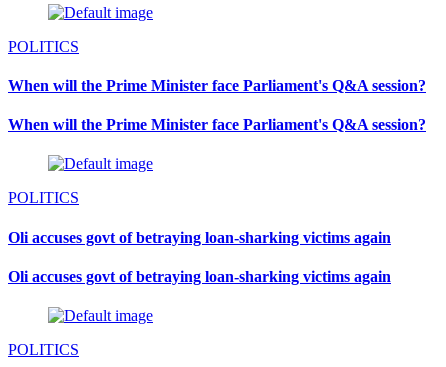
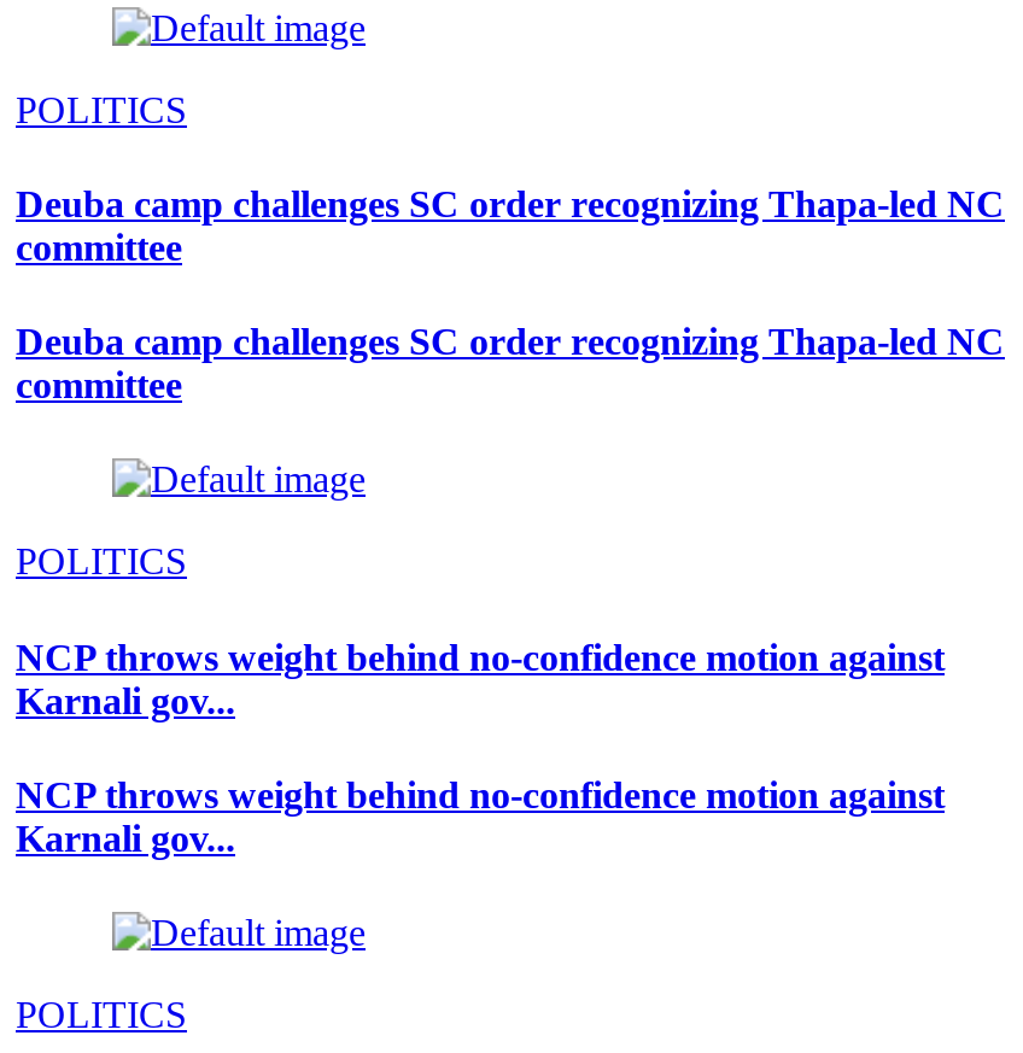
[8,77,426,94] When will the Prime Minister face Parliament's Q&A session? -> [16,183,1005,267] Deuba camp challenges SC order recognizing Thapa-led NC | committee
[8,116,426,133] When will the Prime Minister face Parliament's Q&A session? -> [16,321,1005,406] Deuba camp challenges SC order recognizing Thapa-led NC | committee
[8,229,391,246] Oli accuses govt of betraying loan-sharking victims again -> [16,636,945,720] NCP throws weight behind no-confidence motion against | Karnali gov...
[8,268,391,285] Oli accuses govt of betraying loan-sharking victims again -> [16,774,945,859] NCP throws weight behind no-confidence motion against | Karnali gov...

